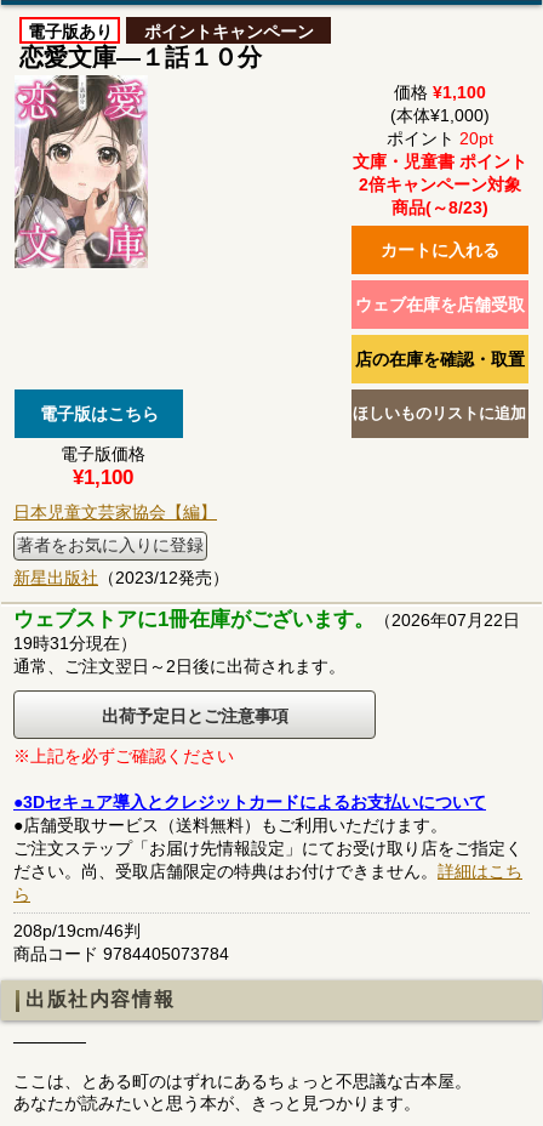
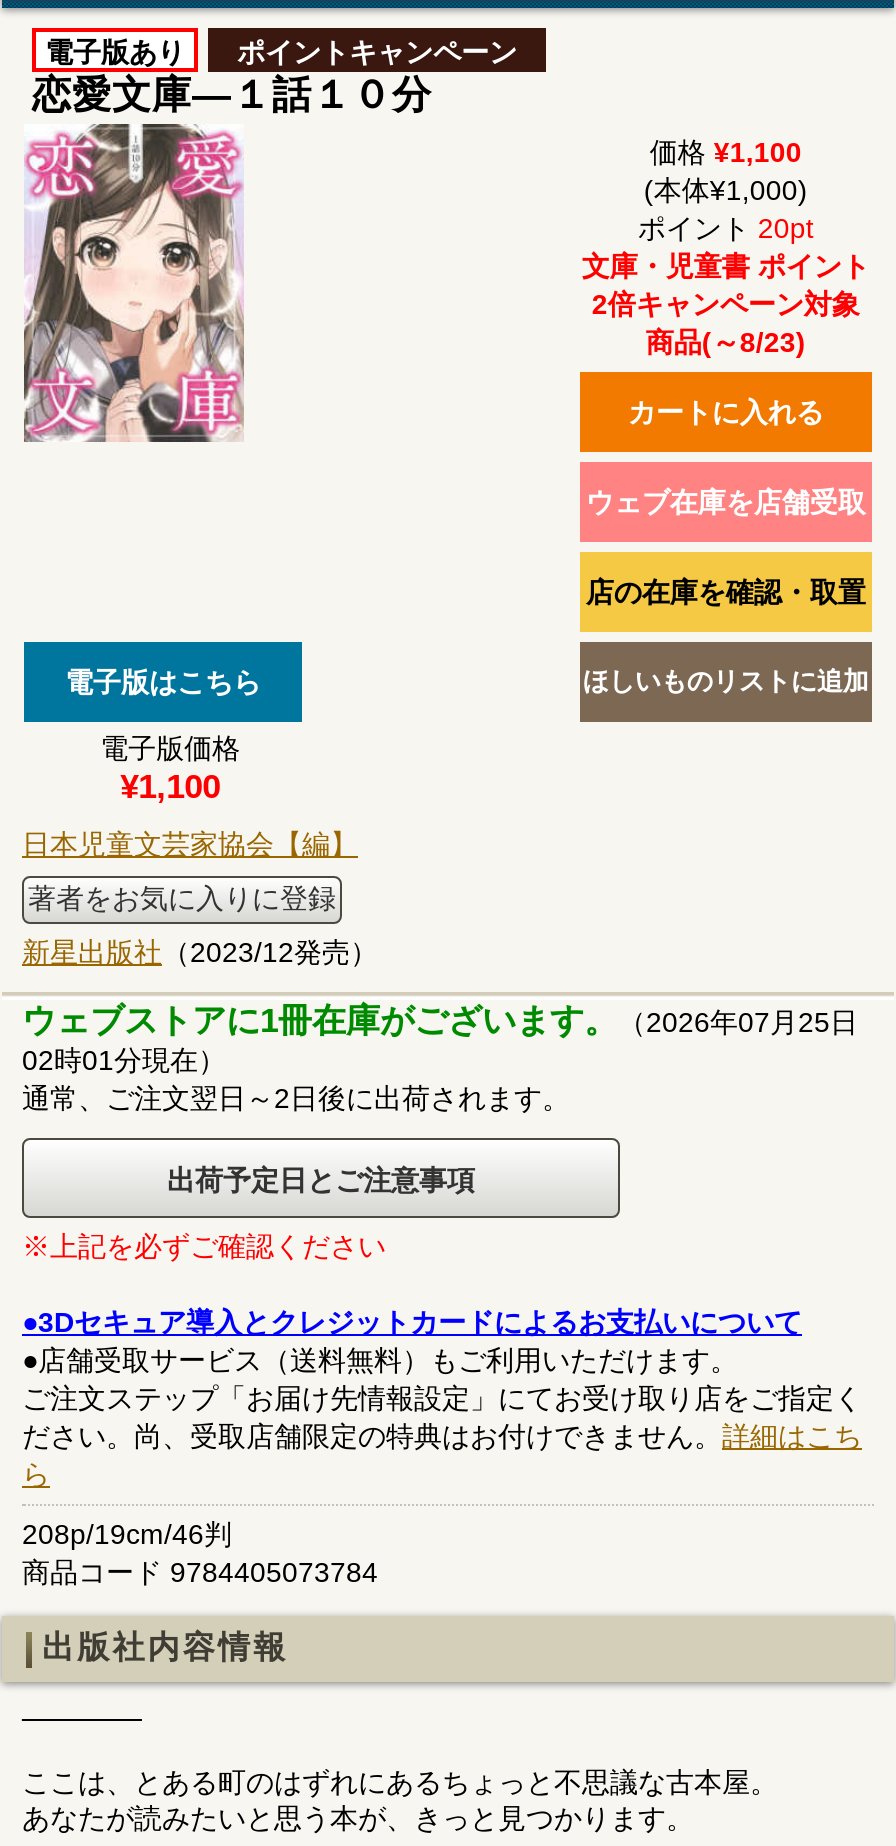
[13,608,520,631] ウェブストアに1冊在庫がございます。（2026年07月22日 -> [22,1002,858,1040] ウェブストアに1冊在庫がございます。（2026年07月25日
[13,633,137,653] 19時31分現在） -> [22,1044,226,1076] 02時01分現在）

